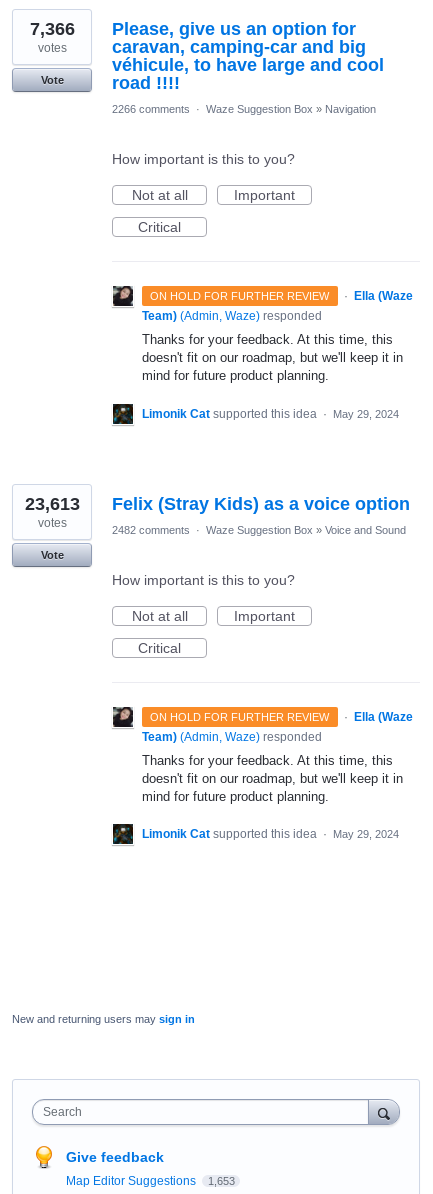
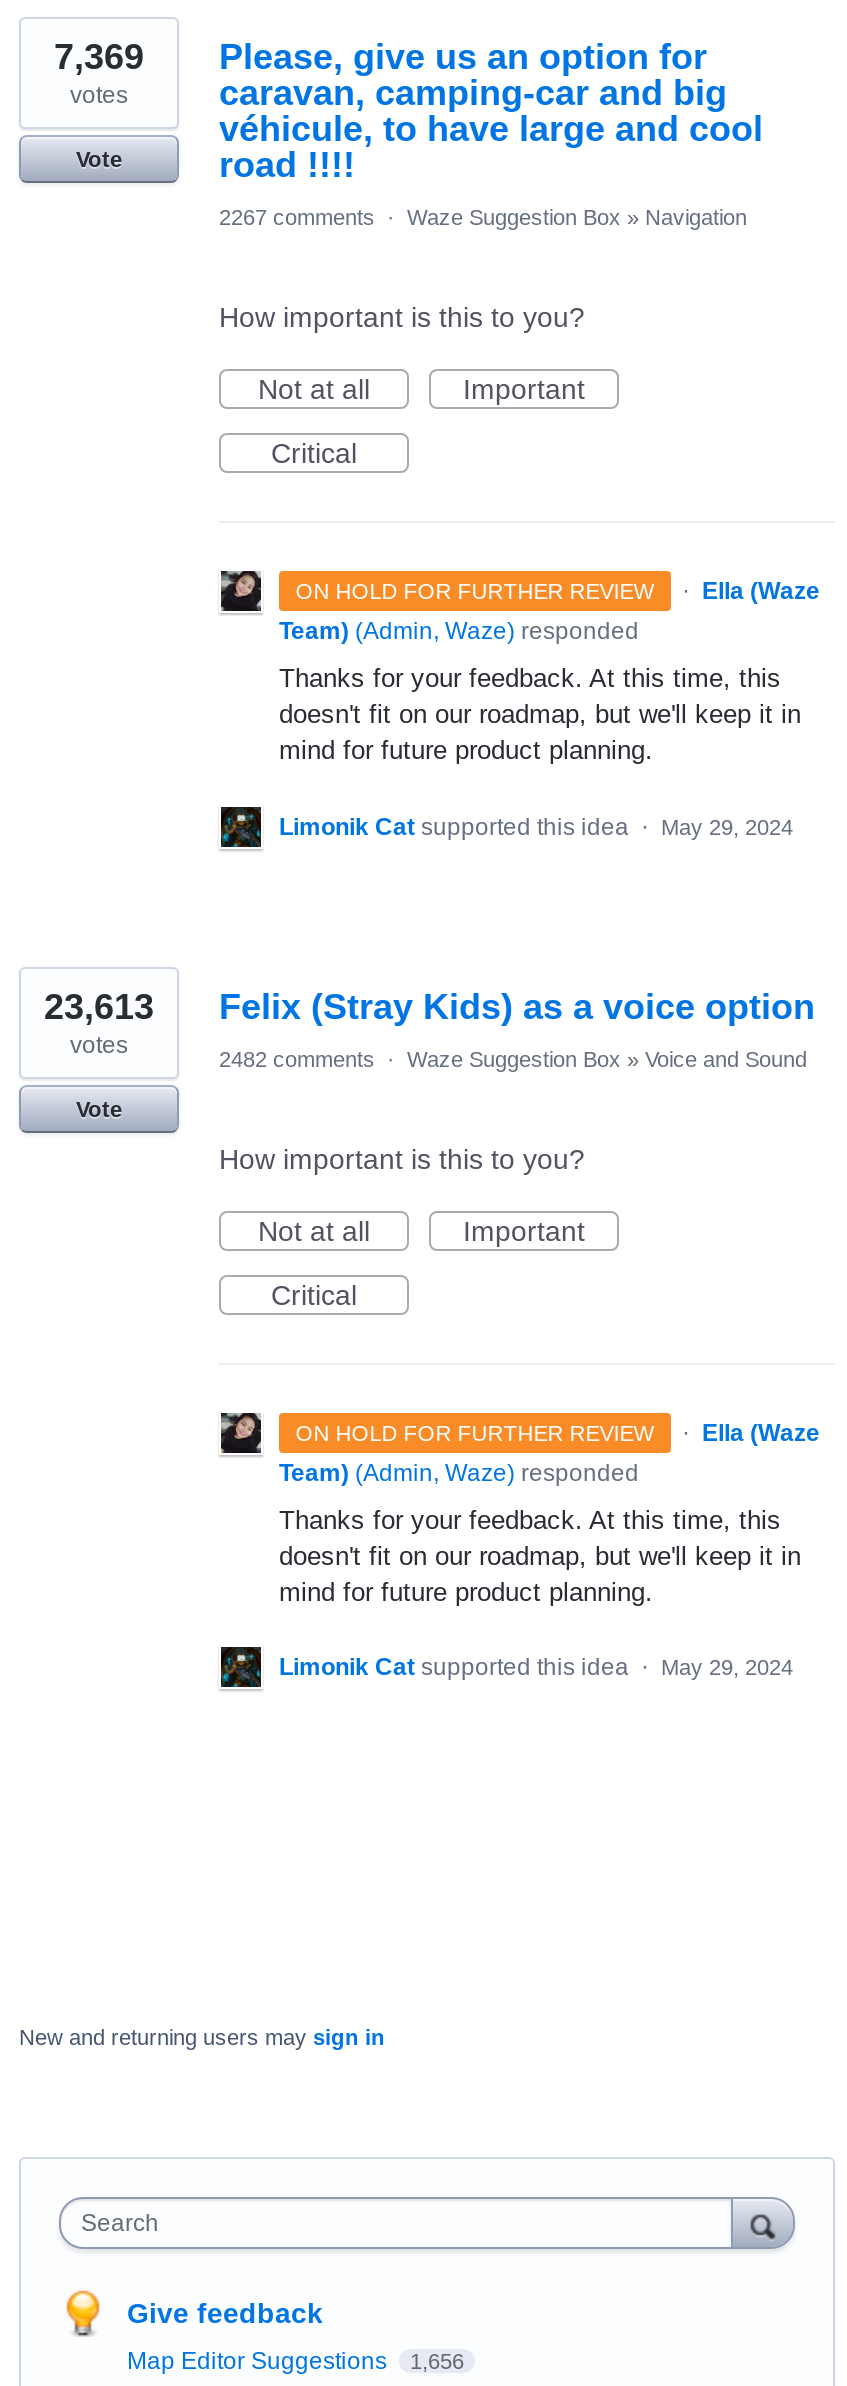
[29,19,356,39] 7,366 Please, give us an option for -> [54,38,707,78] 7,369 Please, give us an option for
[112,103,376,115] 2266 comments · Waze Suggestion Box » Navigation -> [219,206,747,230] 2267 comments · Waze Suggestion Box » Navigation
[66,1174,234,1188] Map Editor Suggestions 1,653 -> [127,2347,464,2375] Map Editor Suggestions 1,656

